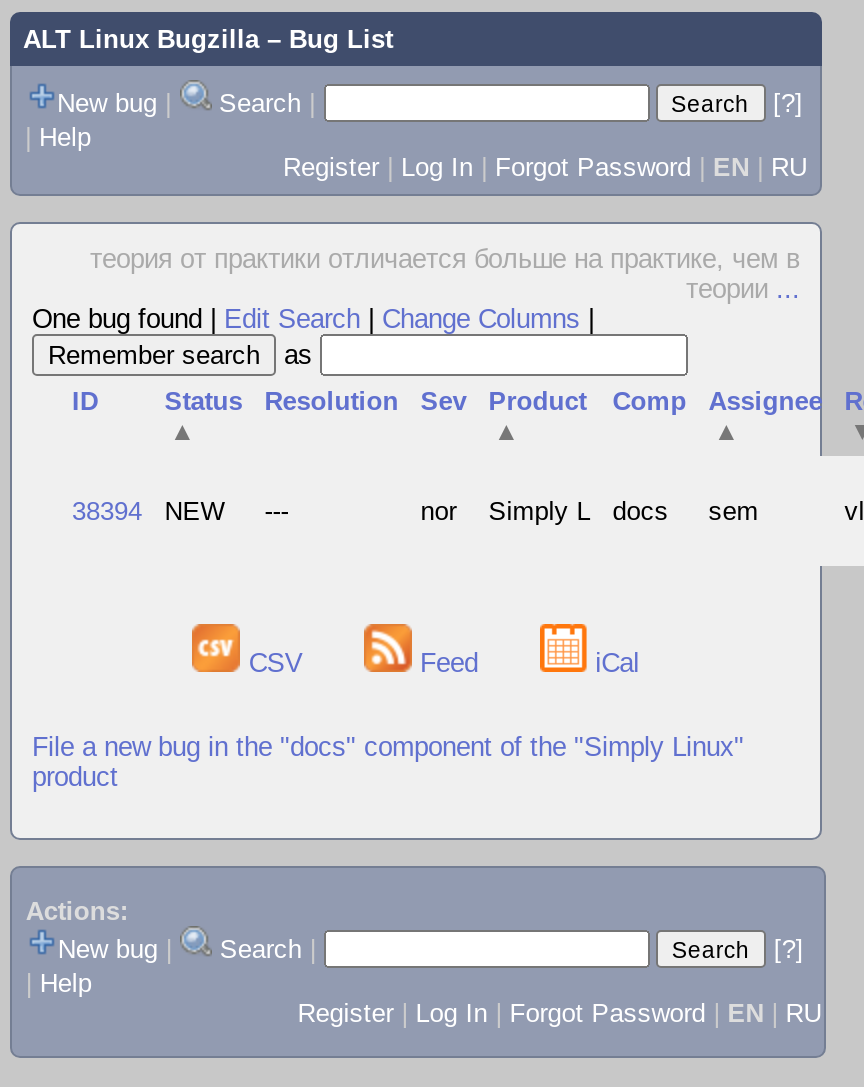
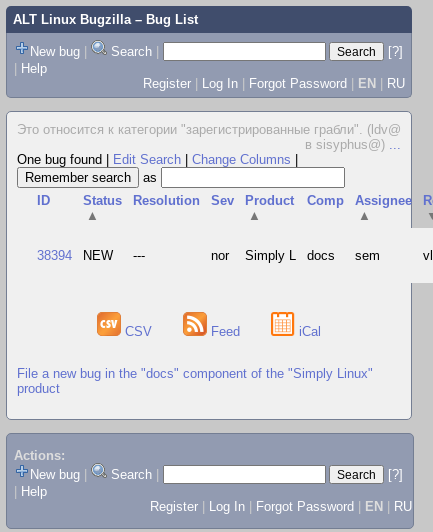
[90,244,800,304] теория от практики отличается больше на практике, чем в | теории... -> [17,122,401,152] Это относится к категории "зарегистрированные грабли". (ldv@ | в sisyphus@)...

